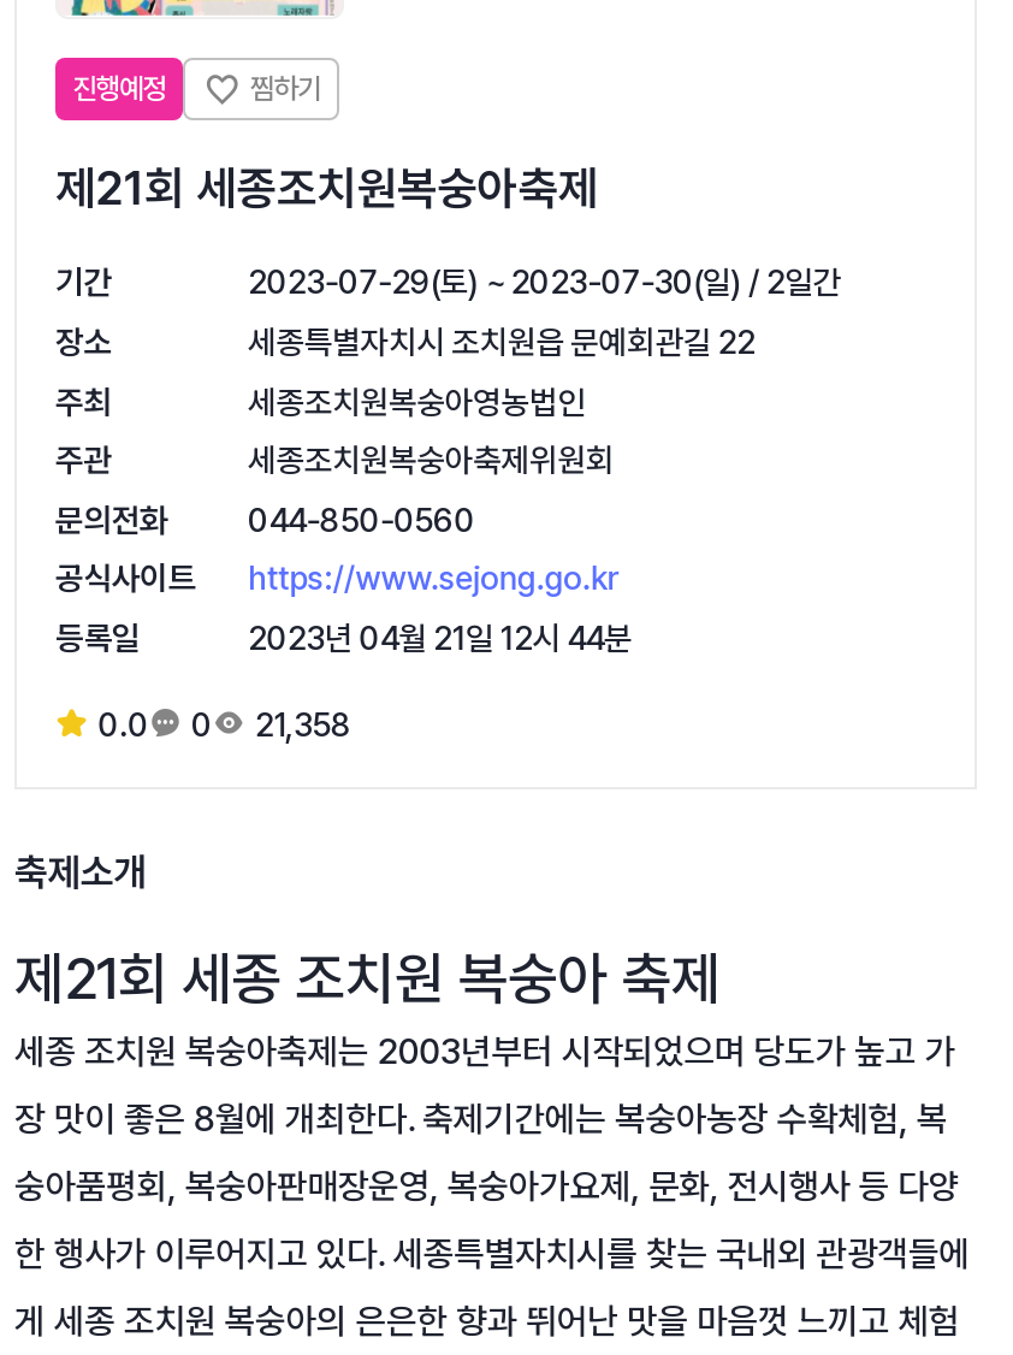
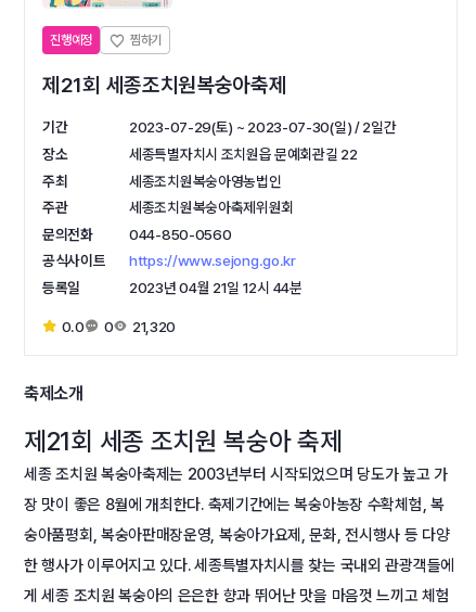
[98,705,352,743] 0.0 0 21,358 -> [61,318,176,335] 0.0 0 21,320

